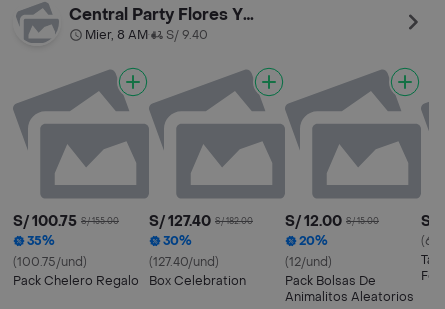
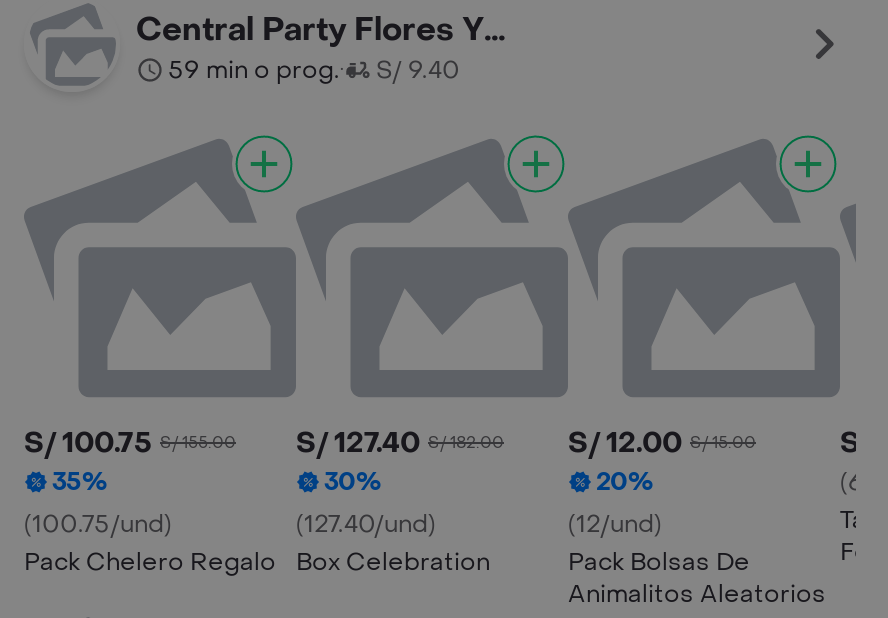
[85,27,208,43] Mier, 8 AM S/ 9.40 -> [168,54,460,86] 59 min o prog. S/ 9.40

